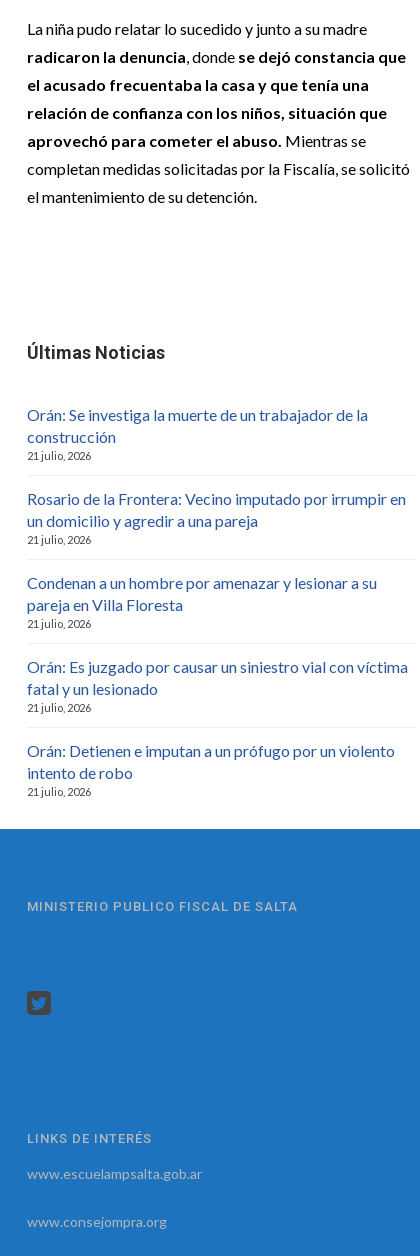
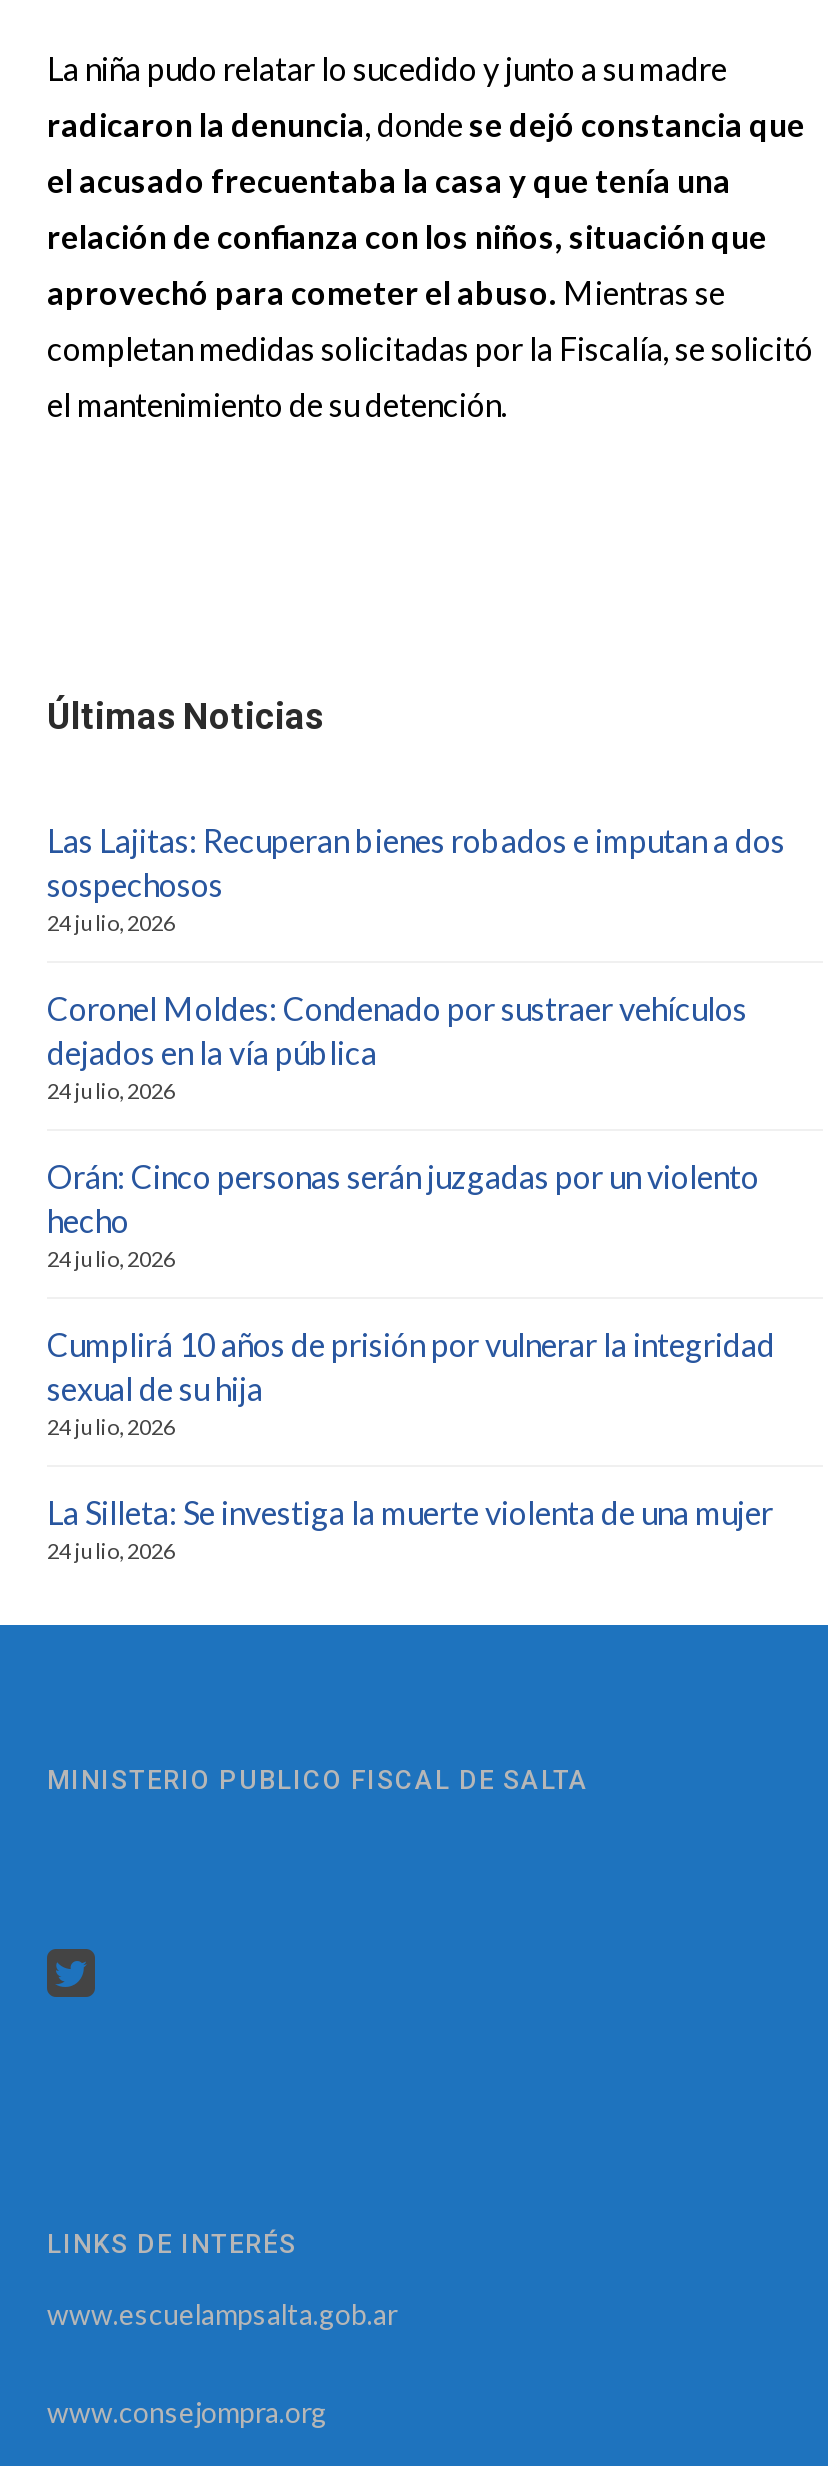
[27,405,368,462] Orán: Se investiga la muerte de un trabajador de la | construcción | 21 julio, 2026 -> [47,821,785,935] Las Lajitas: Recuperan bienes robados e imputan a dos | sospechosos | 24 julio, 2026
[27,489,406,546] Rosario de la Frontera: Vecino imputado por irrumpir en | un domicilio y agredir a una pareja | 21 julio, 2026 -> [47,989,747,1103] Coronel Moldes: Condenado por sustraer vehículos | dejados en la vía pública | 24 julio, 2026
[27,573,377,630] Condenan a un hombre por amenazar y lesionar a su | pareja en Villa Floresta | 21 julio, 2026 -> [47,1157,759,1271] Orán: Cinco personas serán juzgadas por un violento | hecho | 24 julio, 2026
[27,657,408,714] Orán: Es juzgado por causar un siniestro vial con víctima | fatal y un lesionado | 21 julio, 2026 -> [47,1325,775,1439] Cumplirá 10 años de prisión por vulnerar la integridad | sexual de su hija | 24 julio, 2026
[27,741,395,798] Orán: Detienen e imputan a un prófugo por un violento | intento de robo | 21 julio, 2026 -> [47,1493,779,1563] La Silleta: Se investiga la muerte violenta de una mujer | 24 julio, 2026

